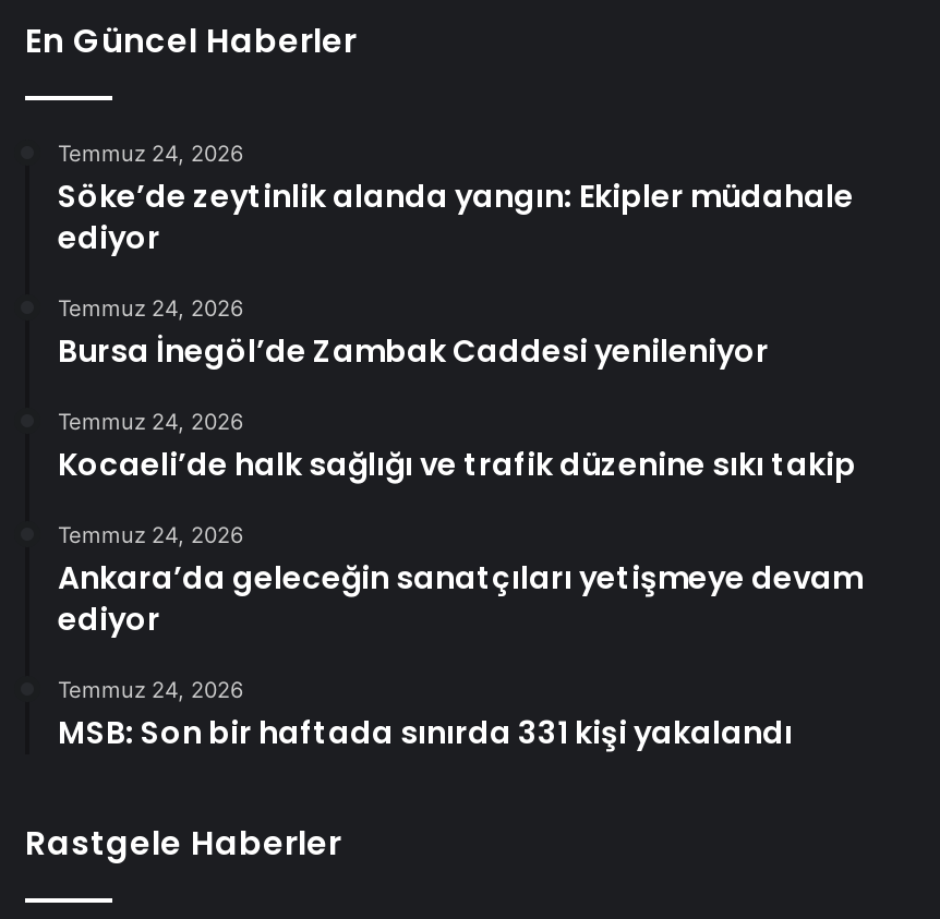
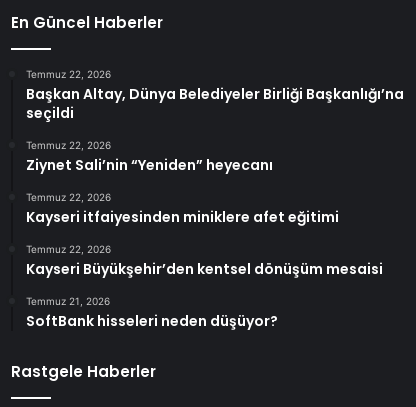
[58,139,854,259] Temmuz 24, 2026 | Söke’de zeytinlik alanda yangın: Ekipler müdahale | ediyor -> [26,68,404,123] Temmuz 22, 2026 | Başkan Altay, Dünya Belediyeler Birliği Başkanlığı’na | seçildi
[58,294,769,372] Temmuz 24, 2026 | Bursa İnegöl’de Zambak Caddesi yenileniyor -> [26,139,273,175] Temmuz 22, 2026 | Ziynet Sali’nin “Yeniden” heyecanı
[58,407,856,486] Temmuz 24, 2026 | Kocaeli’de halk sağlığı ve trafik düzenine sıkı takip -> [26,191,339,227] Temmuz 22, 2026 | Kayseri itfaiyesinden miniklere afet eğitimi
[58,521,863,641] Temmuz 24, 2026 | Ankara’da geleceğin sanatçıları yetişmeye devam | ediyor -> [26,243,383,279] Temmuz 22, 2026 | Kayseri Büyükşehir’den kentsel dönüşüm mesaisi
[58,675,793,754] Temmuz 24, 2026 | MSB: Son bir haftada sınırda 331 kişi yakalandı -> [26,295,278,331] Temmuz 21, 2026 | SoftBank hisseleri neden düşüyor?

